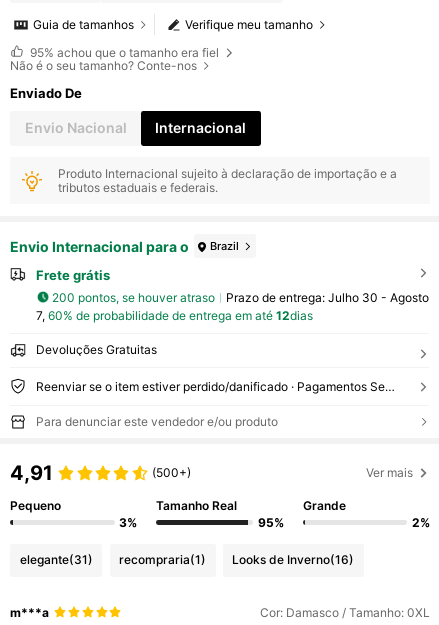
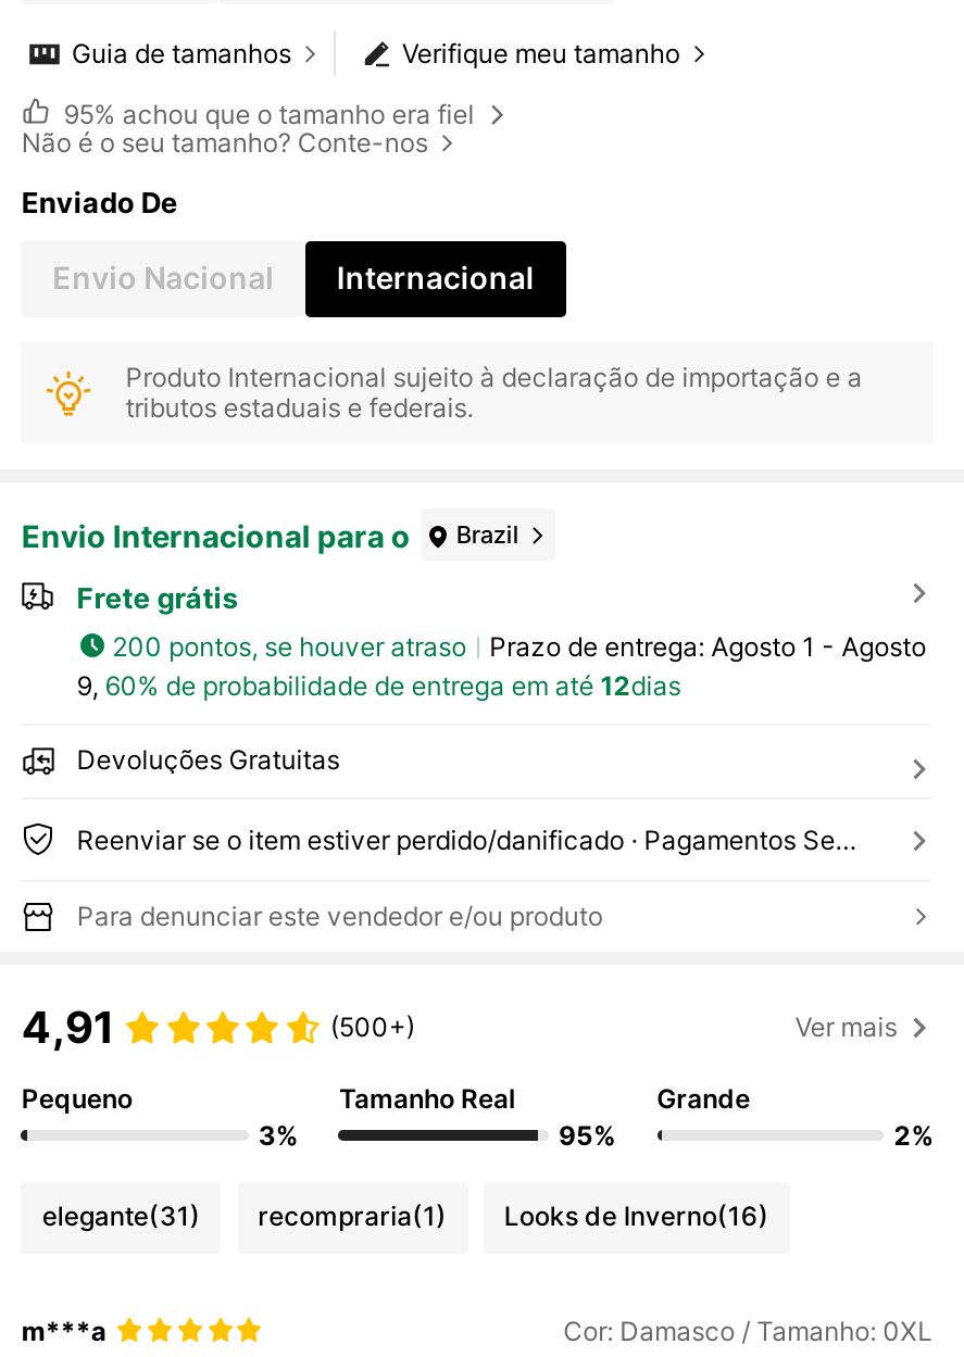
[226,290,429,305] Prazo de entrega: Julho 30 - Agosto -> [489,630,926,663] Prazo de entrega: Agosto 1 - Agosto
[36,308,313,323] 7, 60% de probabilidade de entrega em até 12dias -> [77,670,681,703] 9, 60% de probabilidade de entrega em até 12dias

